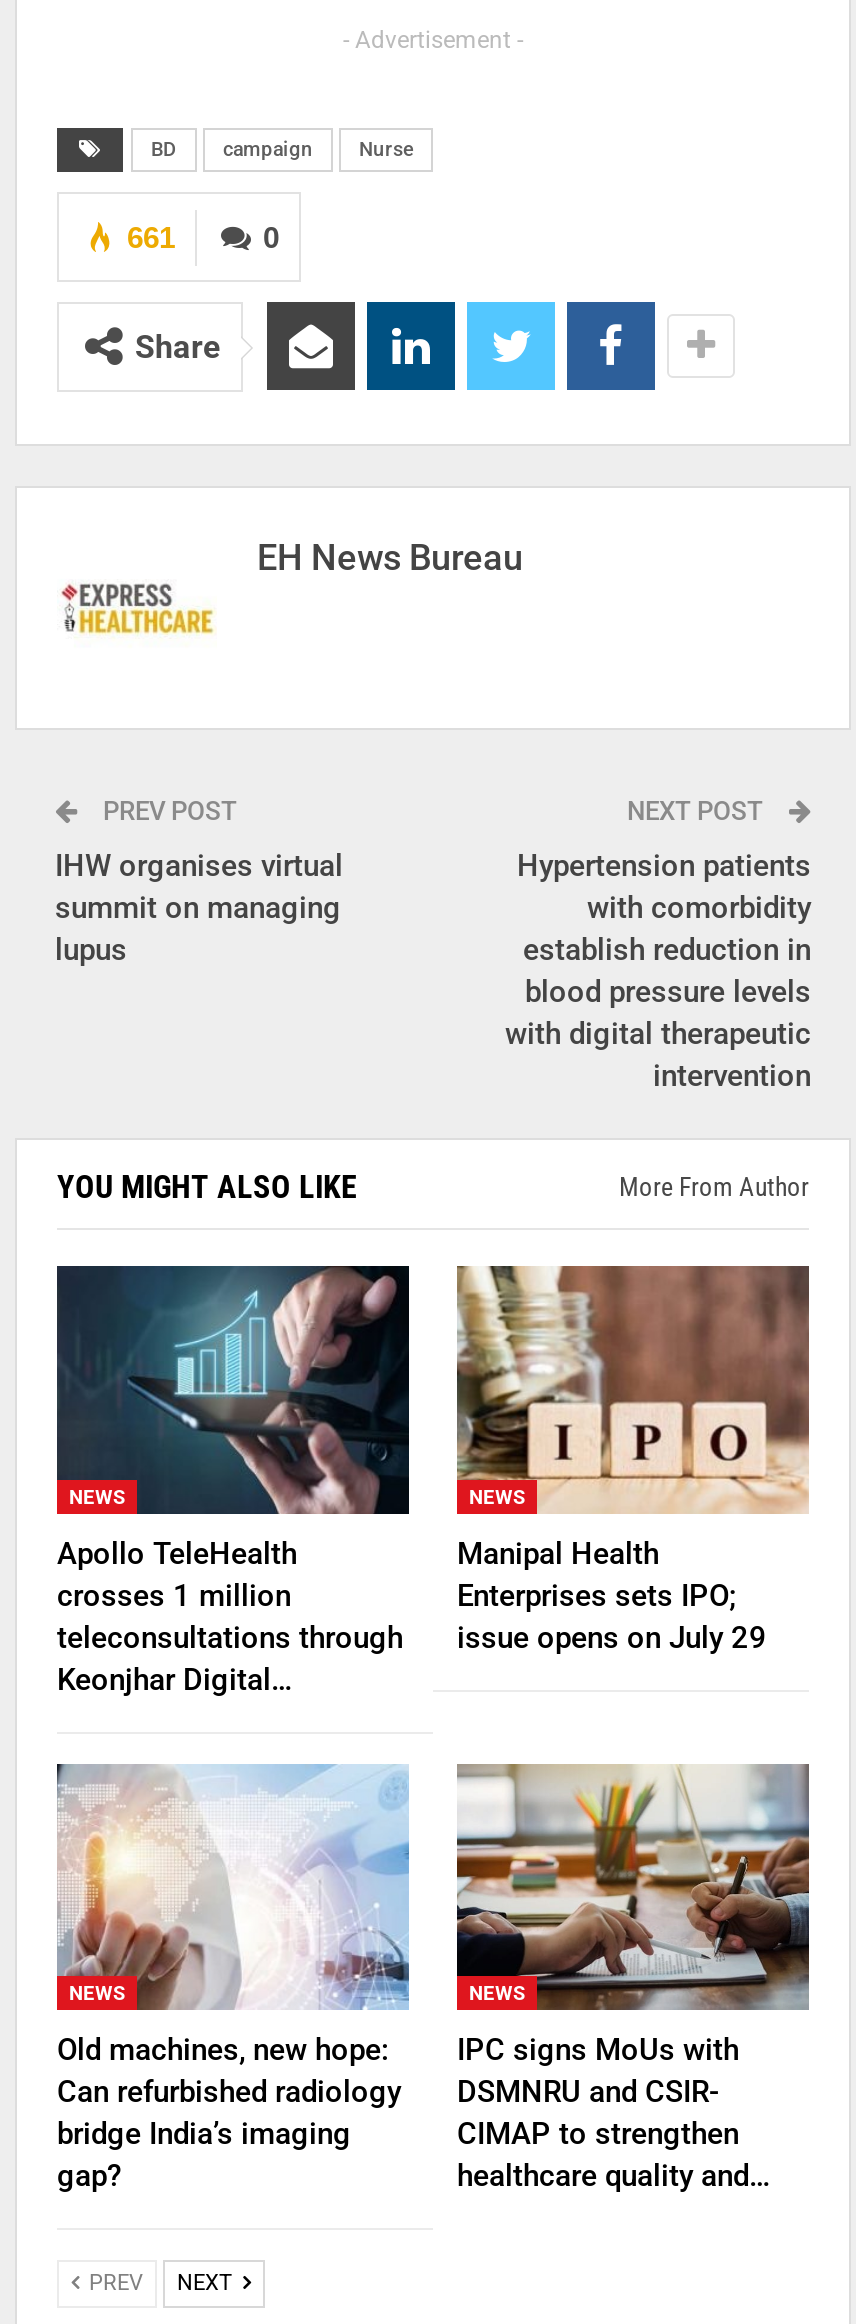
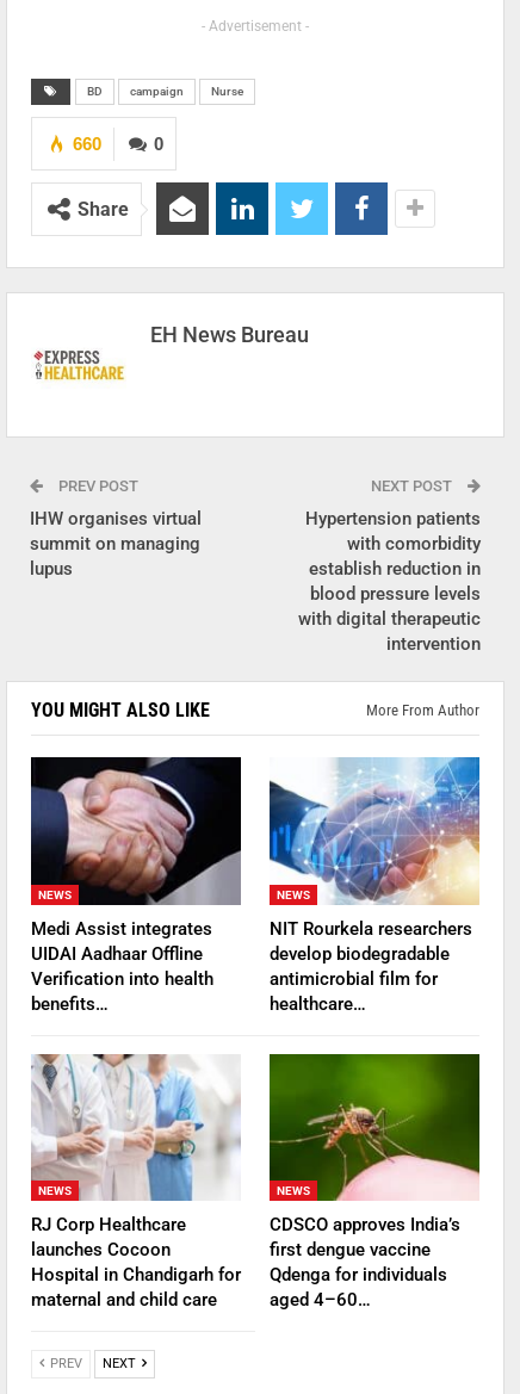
[127,221,175,255] 661 -> [73,134,101,154] 660
[57,1264,409,1697] [image] | Apollo TeleHealth | crosses 1 million | teleconsultations through | Keonjhar Digital… -> [31,757,241,1014] [image] | Medi Assist integrates | UIDAI Aadhaar Offline | Verification into health | benefits…
[455,1264,811,1655] [image] | Manipal Health | Enterprises sets IPO; | issue opens on July 29 -> [268,756,481,1014] [image] | NIT Rourkela researchers | develop biodegradable | antimicrobial film for | healthcare…
[55,1762,411,2194] [image] | Old machines, new hope: | Can refurbished radiology | bridge India’s imaging | gap? -> [31,1053,241,1310] [image] | RJ Corp Healthcare | launches Cocoon | Hospital in Chandigarh for | maternal and child care
[455,1762,811,2194] [image] | IPC signs MoUs with | DSMNRU and CSIR- | CIMAP to strengthen | healthcare quality and… -> [268,1053,481,1310] [image] | CDSCO approves India’s | first dengue vaccine | Qdenga for individuals | aged 4–60…

